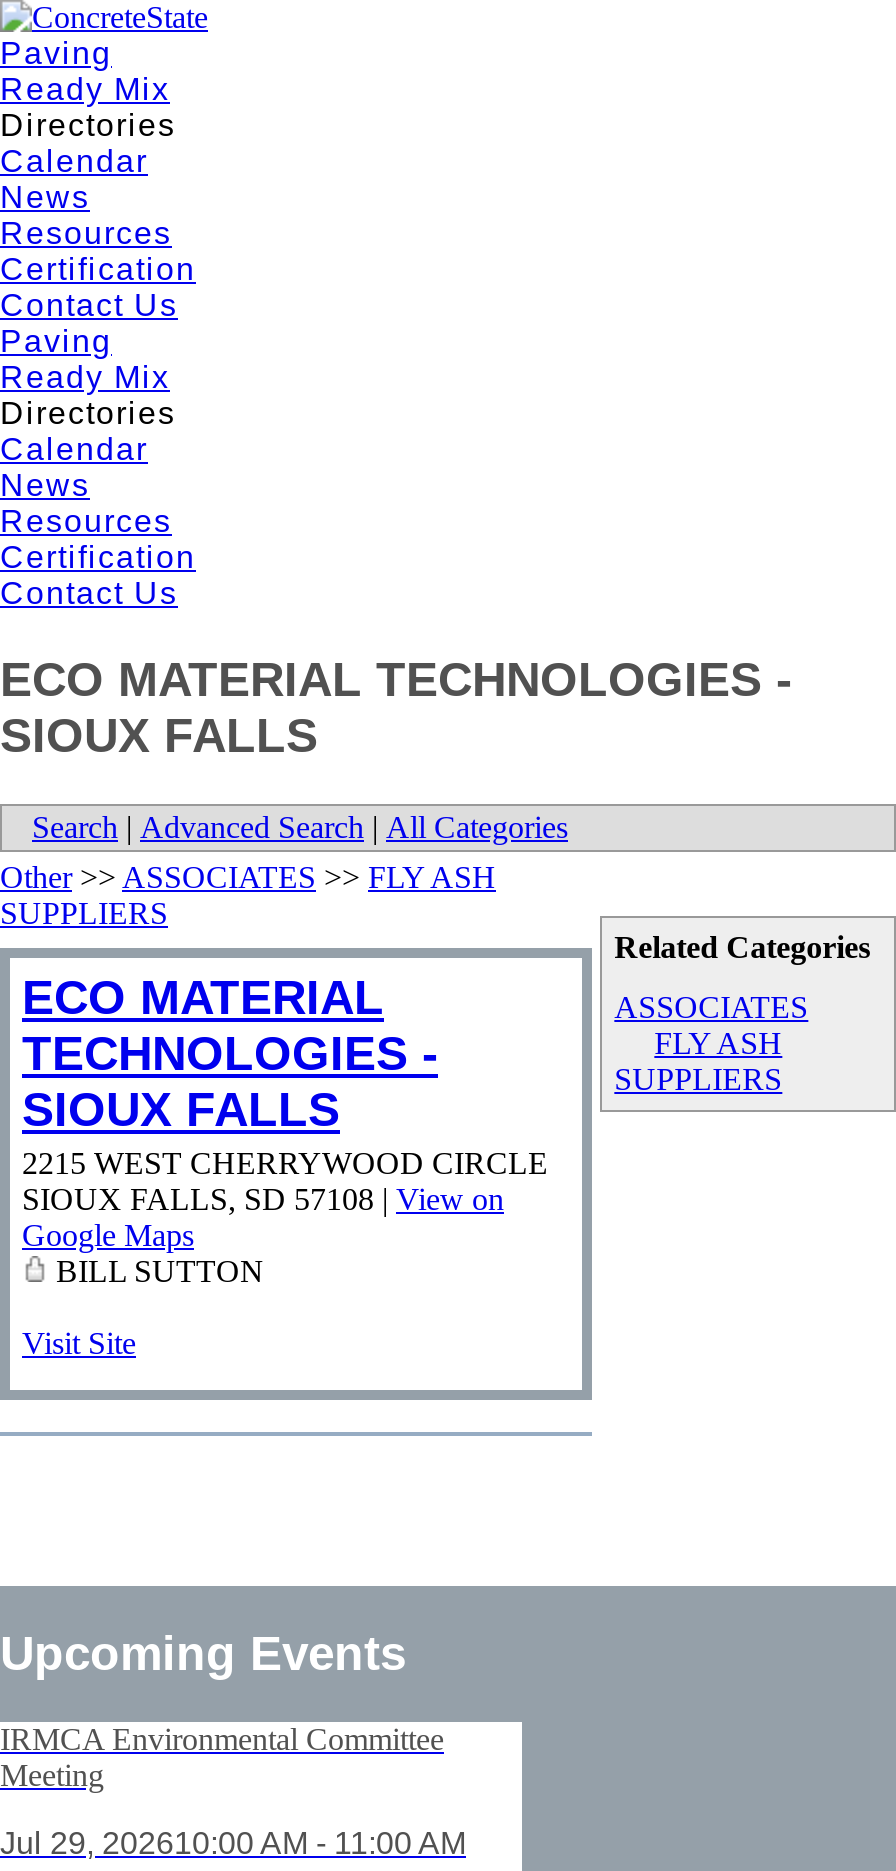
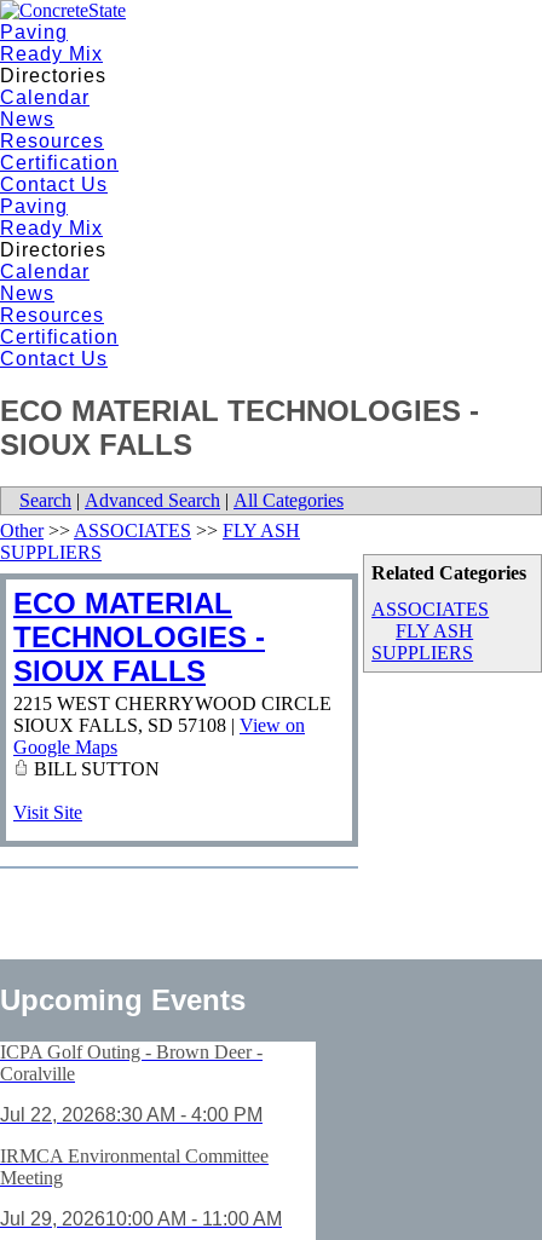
none -> [0,1041,263,1125] ICPA Golf Outing - Brown Deer - | Coralville | Jul 22, 20268:30 AM - 4:00 PM

